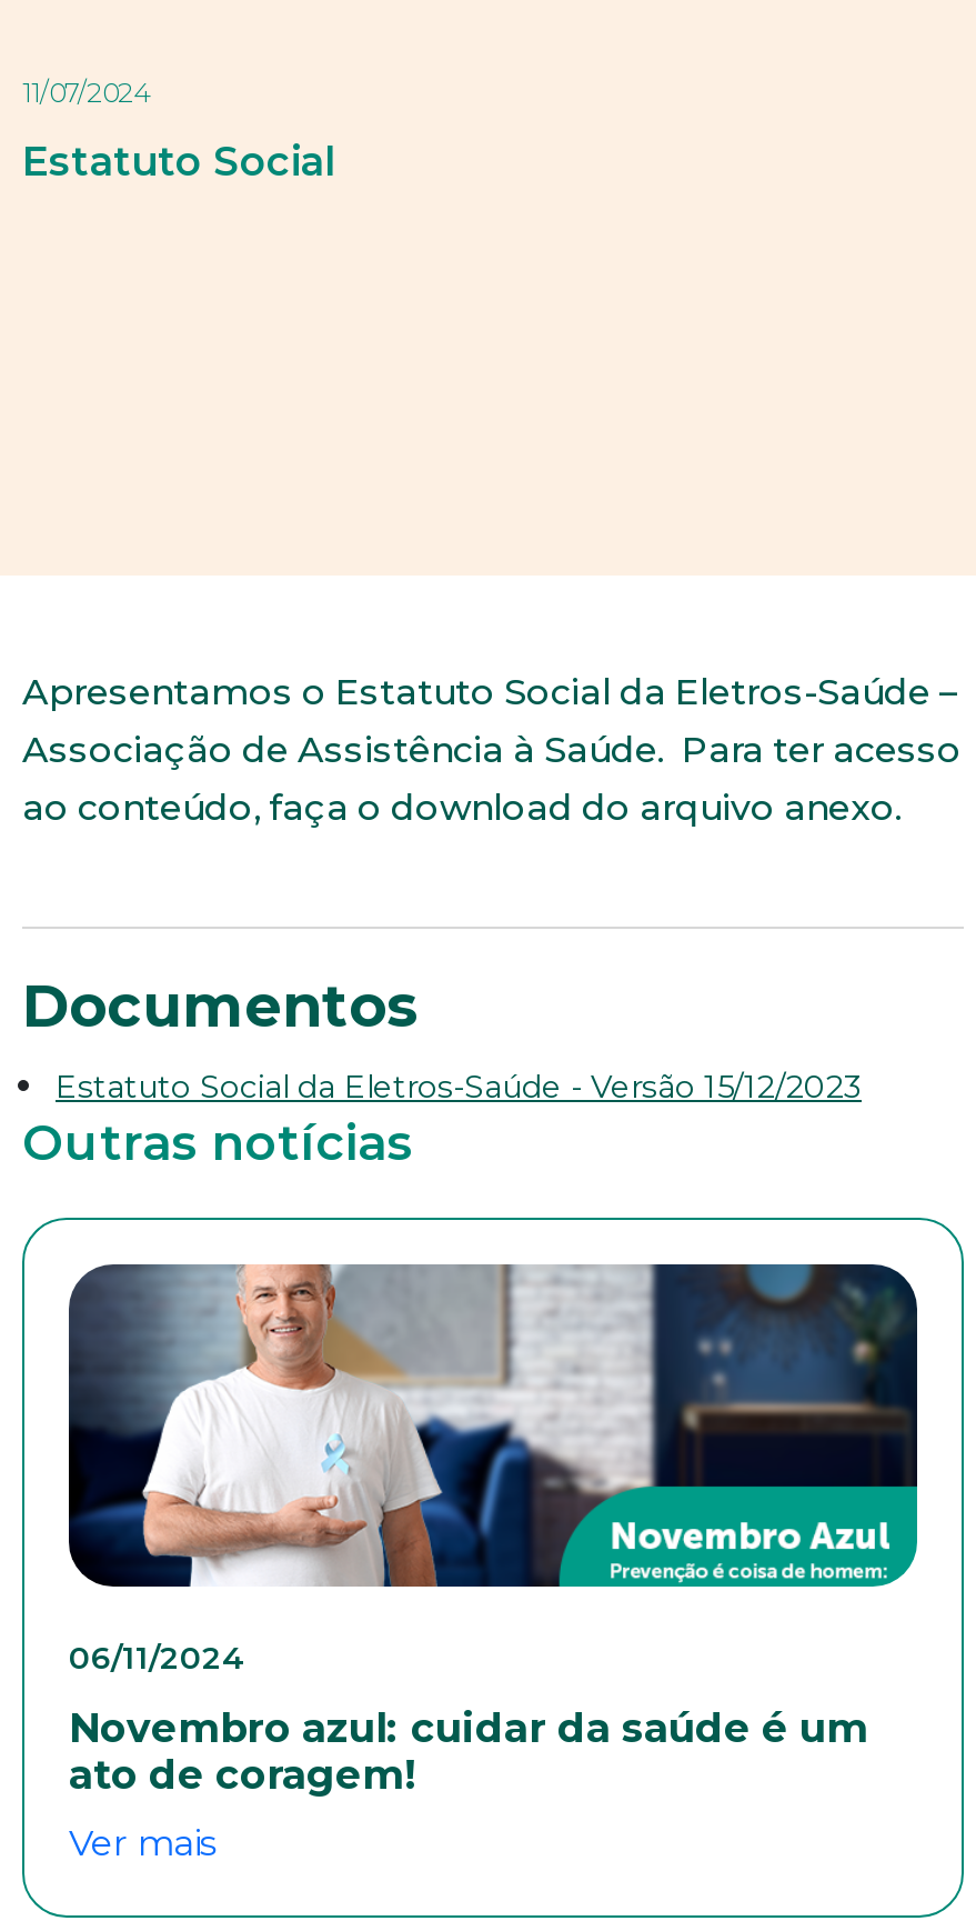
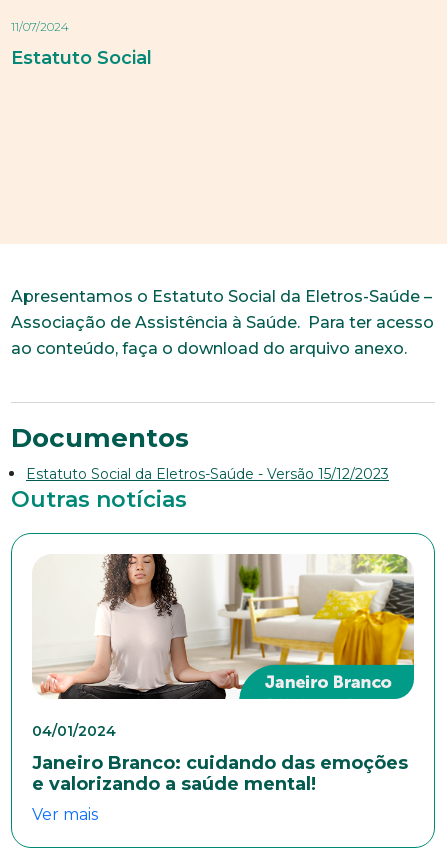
[67,1262,919,1677] [image] | 06/11/2024 -> [32,553,415,740] [image] | 04/01/2024
[69,1704,868,1799] Novembro azul: cuidar da saúde é um | ato de coragem! -> [32,752,408,795] Janeiro Branco: cuidando das emoções | e valorizando a saúde mental!

